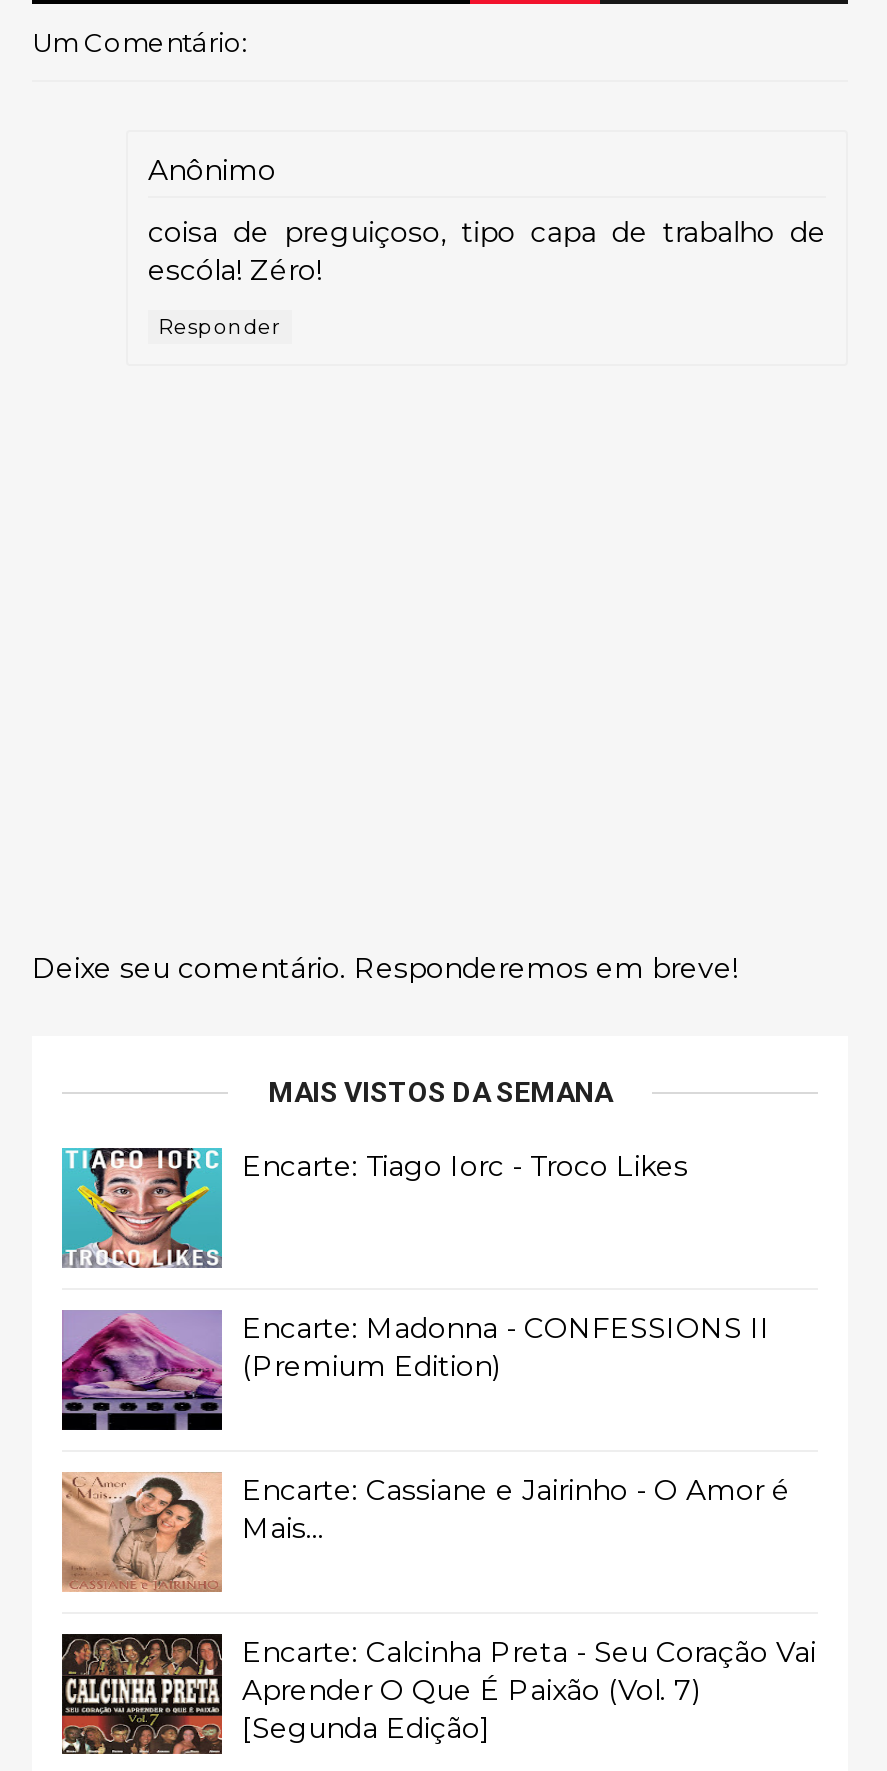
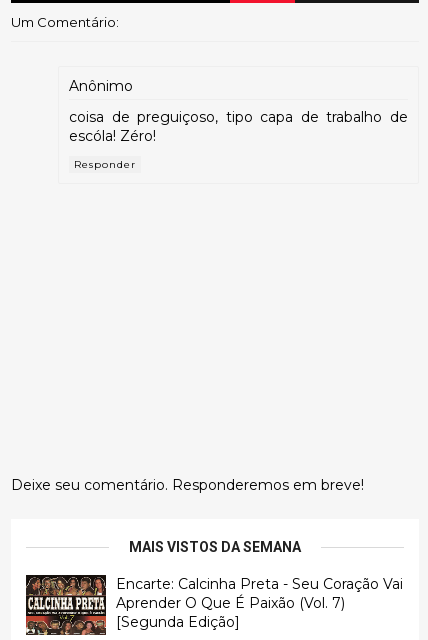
[60,1146,688,1270] [image] | Encarte: Tiago Iorc - Troco Likes -> none
[60,1310,790,1546] [image] | Encarte: Madonna - CONFESSIONS II | (Premium Edition) | Encarte: Cassiane e Jairinho - O Amor é | Mais... -> none
[60,1472,224,1594] [image] -> none

